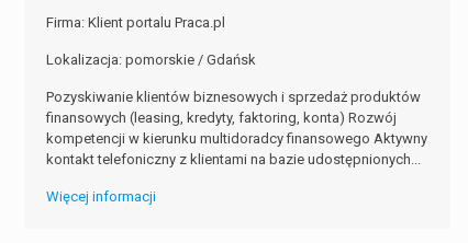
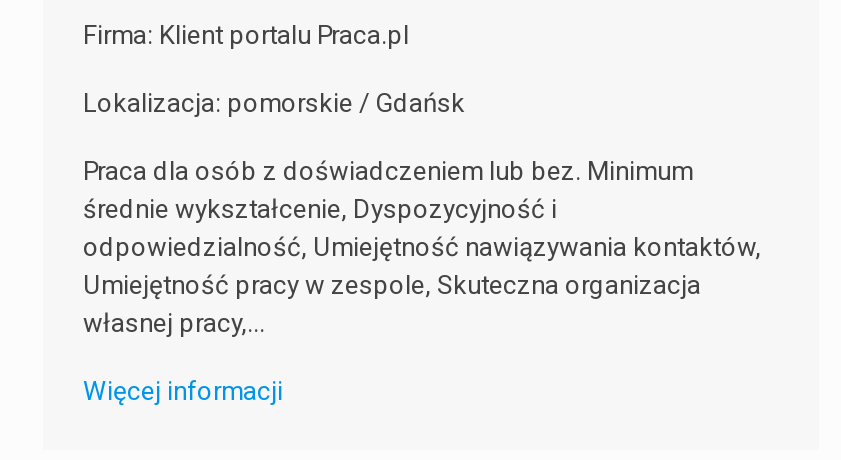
[46,89,427,167] Pozyskiwanie klientów biznesowych i sprzedaż produktów | finansowych (leasing, kredyty, faktoring, konta) Rozwój | kompetencji w kierunku multidoradcy finansowego Aktywny | kontakt telefoniczny z klientami na bazie udostępnionych... -> [83,156,761,338] Praca dla osób z doświadczeniem lub bez. Minimum | średnie wykształcenie, Dyspozycyjność i | odpowiedzialność, Umiejętność nawiązywania kontaktów, | Umiejętność pracy w zespole, Skuteczna organizacja | własnej pracy,...

